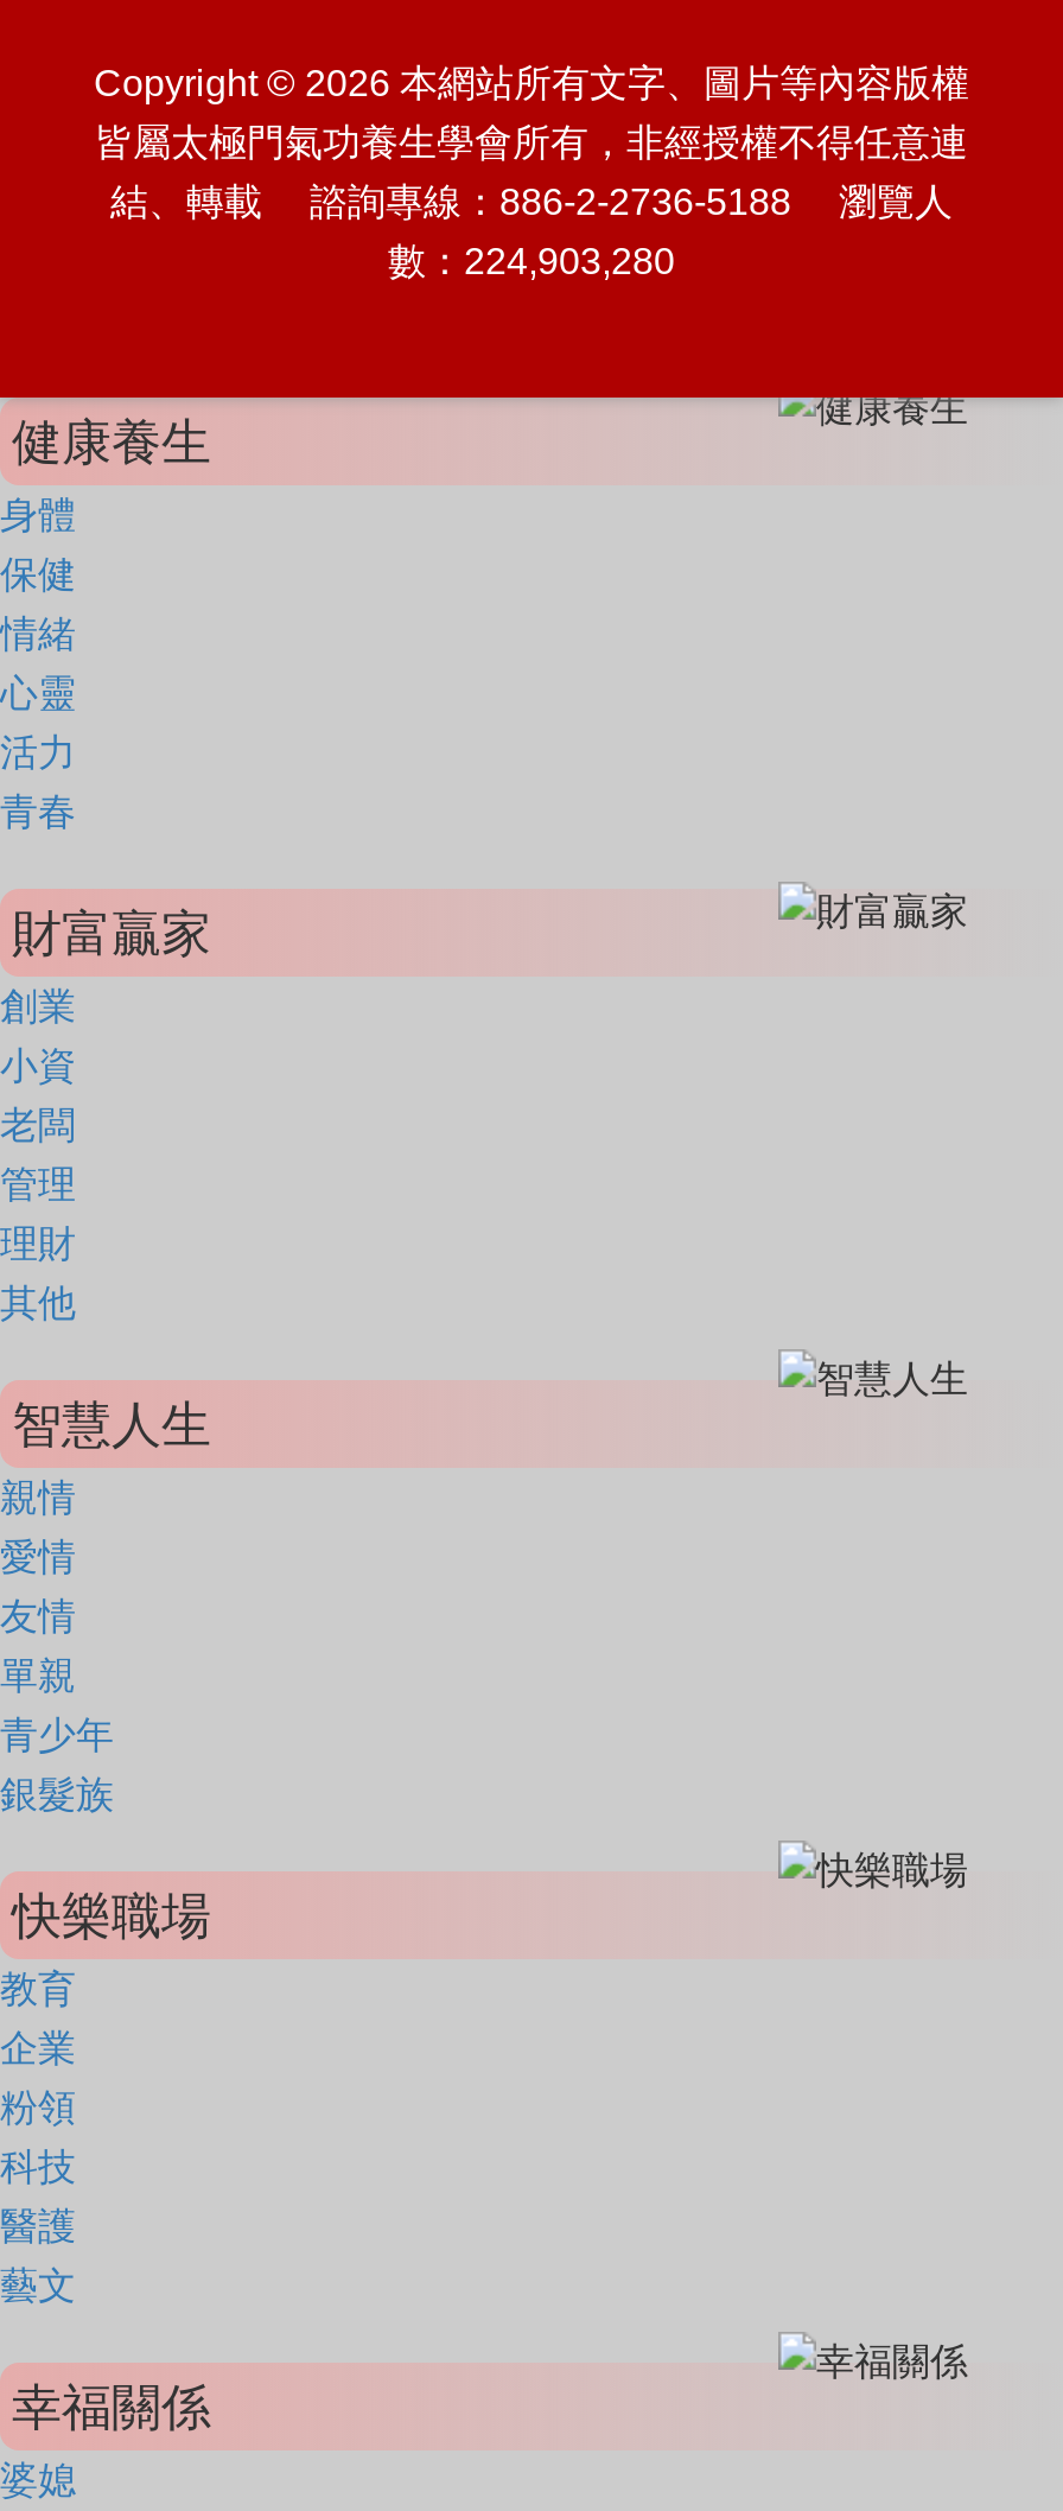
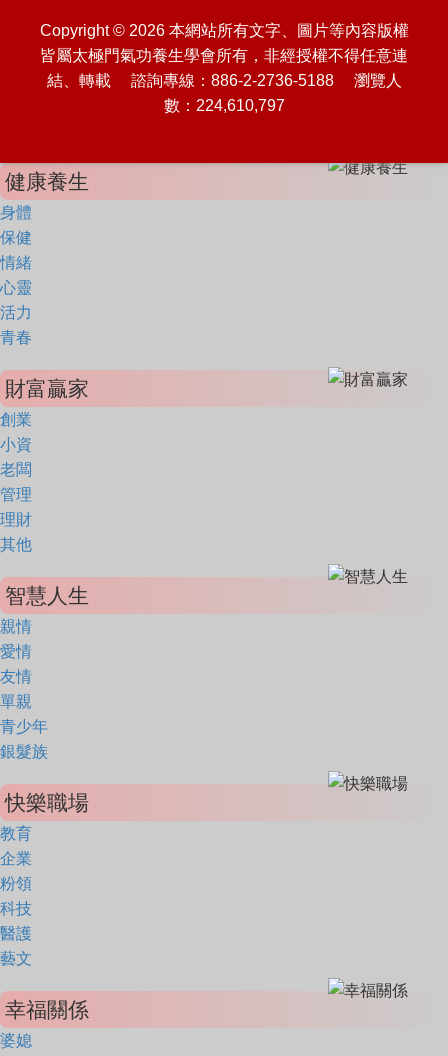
[388,242,675,282] 數：224,903,280 -> [163,97,284,114] 數：224,610,797

